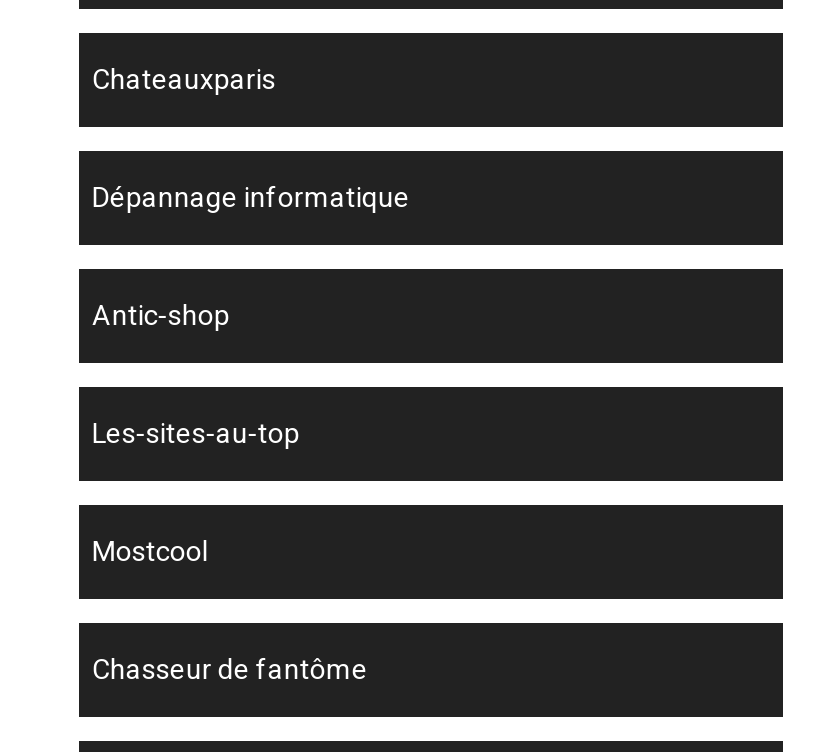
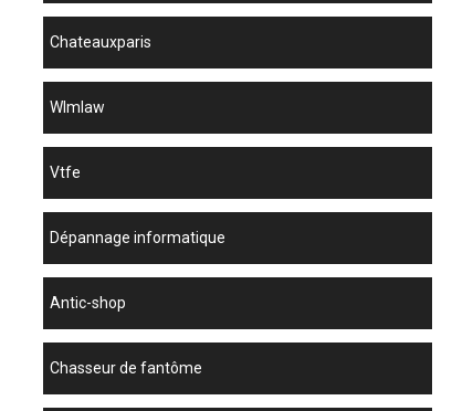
none -> [60,164,81,182] vtfe
none -> [63,99,105,116] wlmlaw
moved [110,182,410,332] -> [60,229,226,312]: dépannage informatique | antic-shop
[106,418,300,450] les-sites-au-top -> none
[116,536,208,568] mostcool -> none

